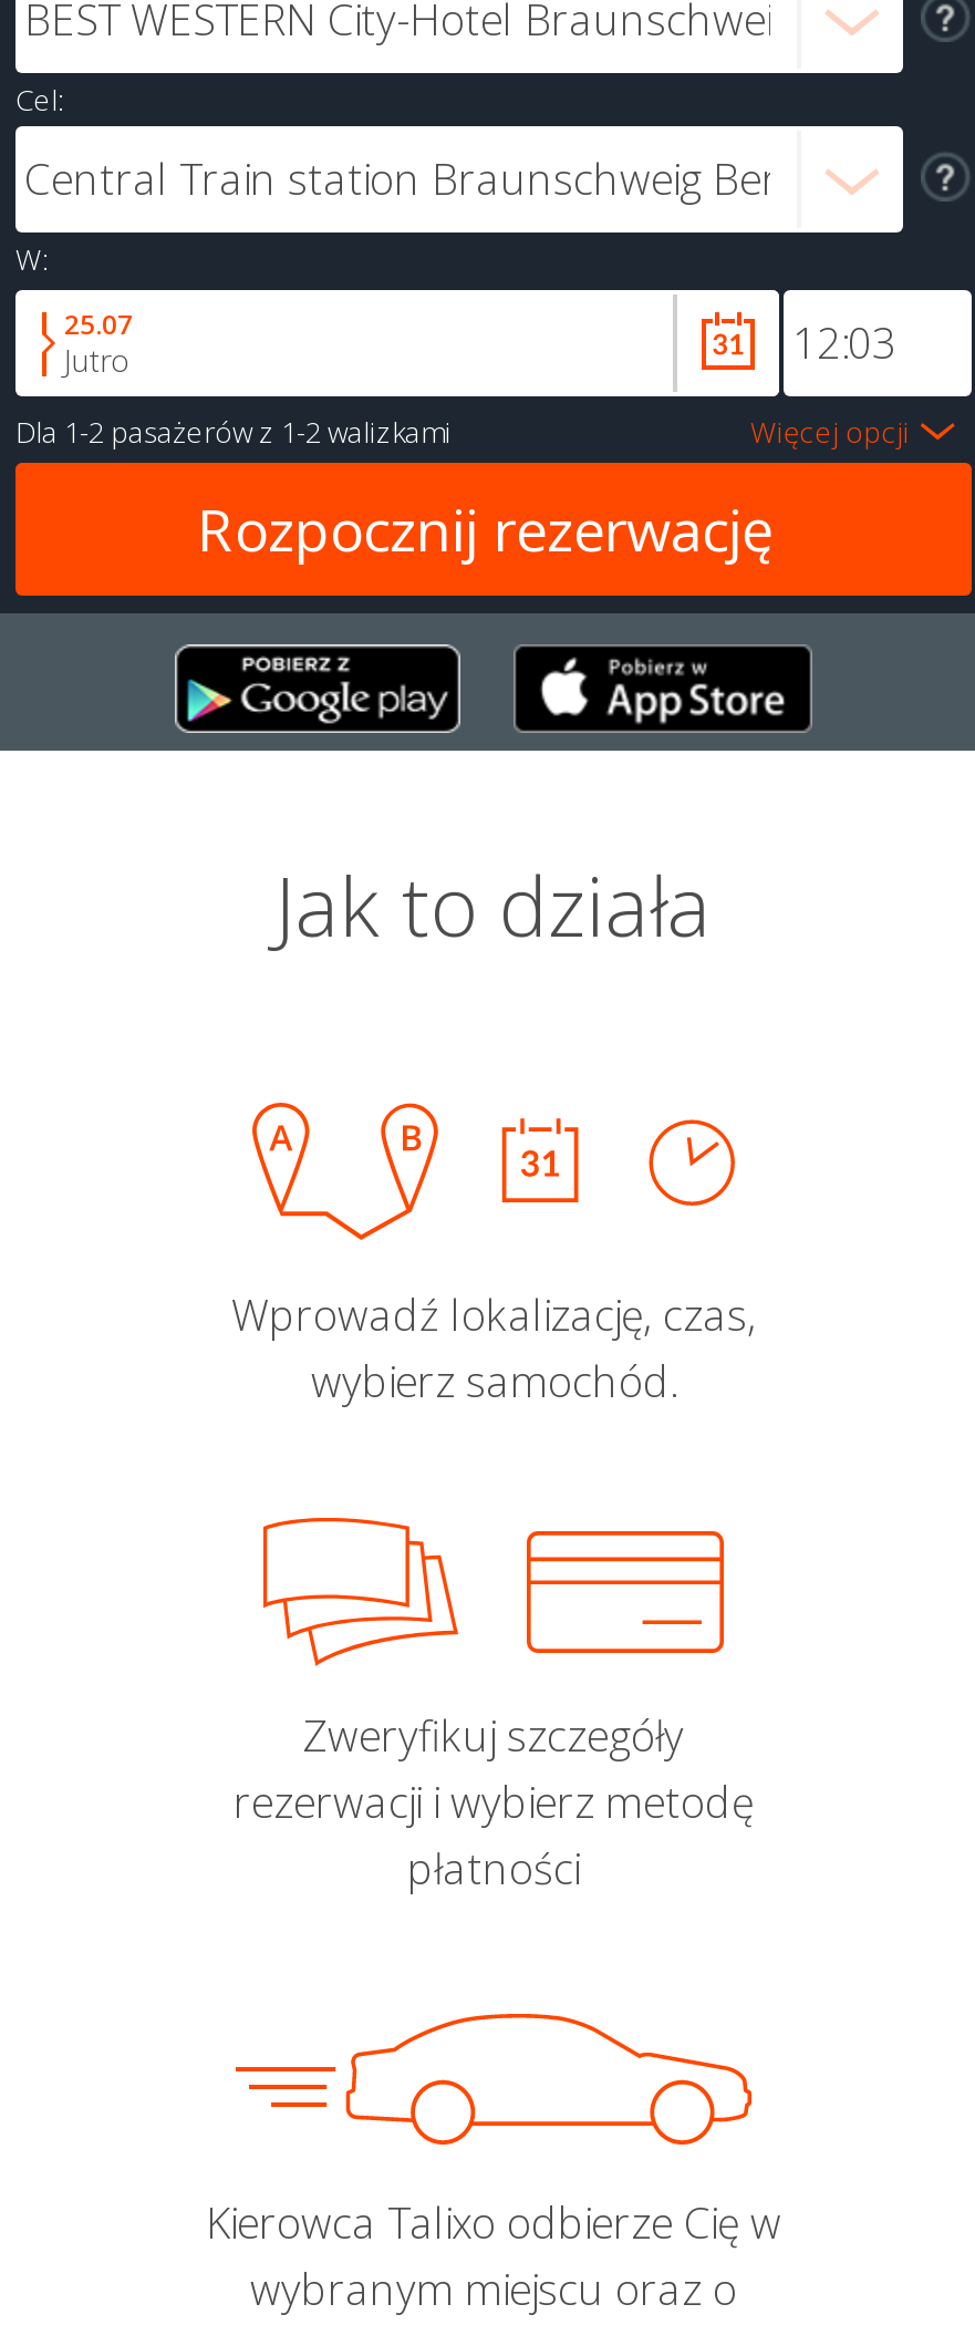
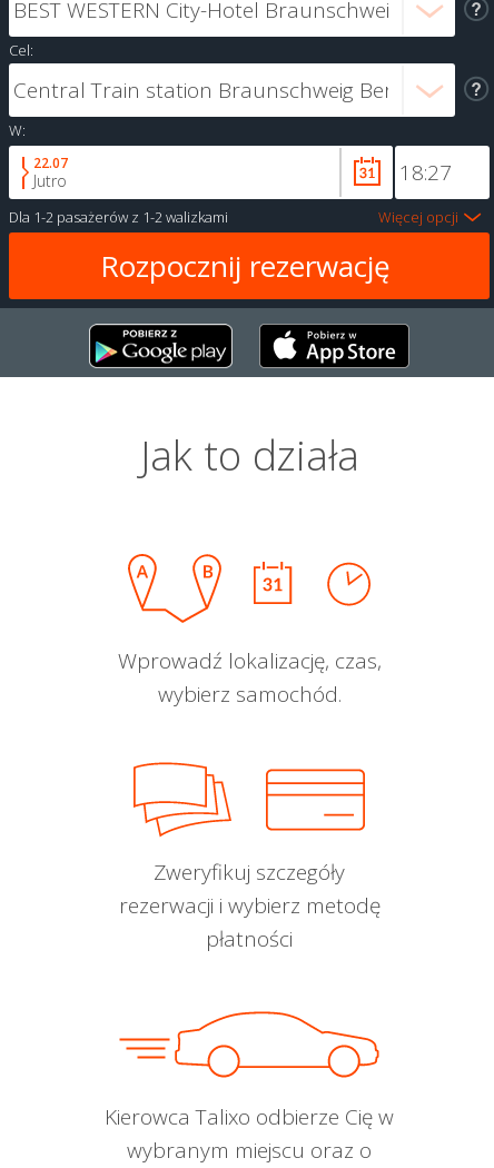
[64,306,133,344] 25.07 -> [33,154,68,173] 22.07

